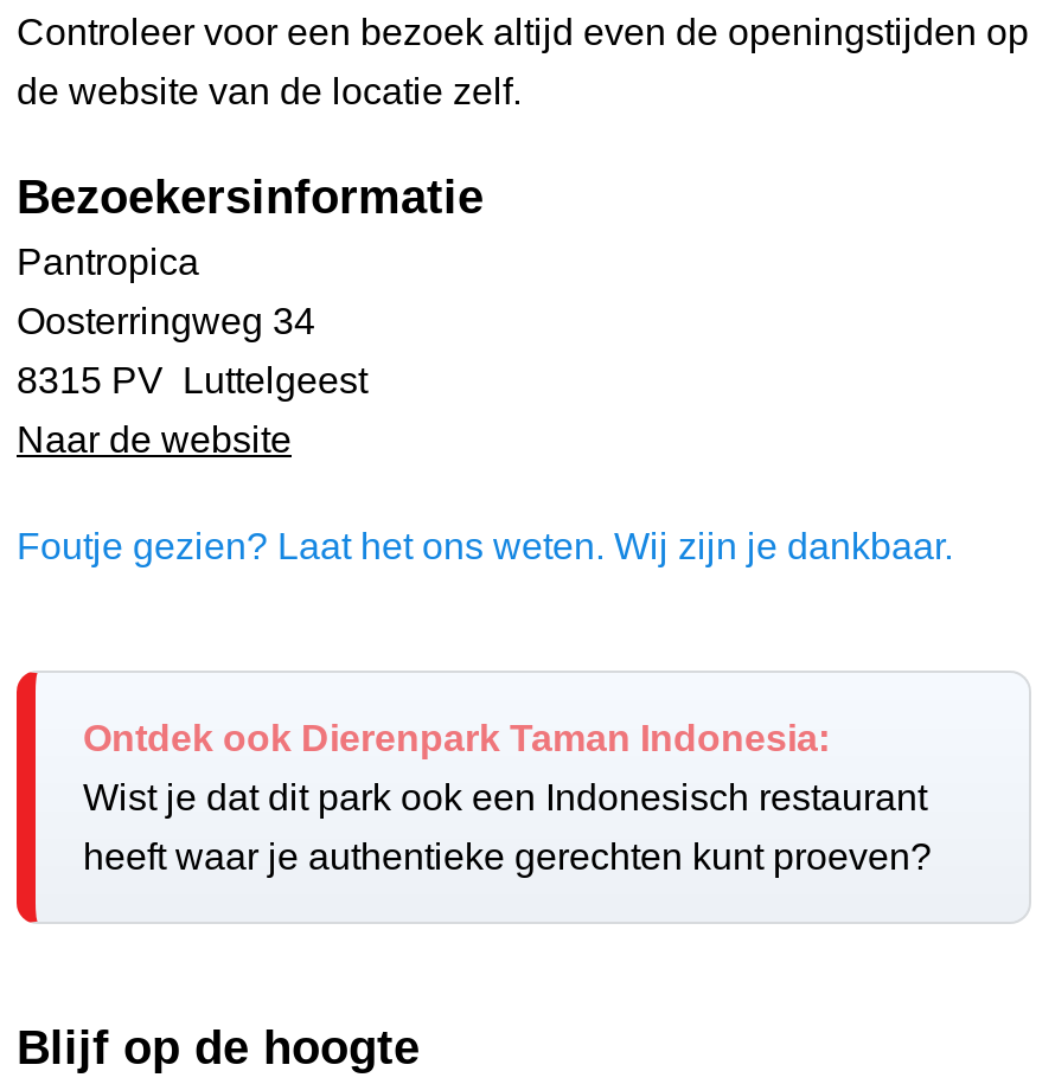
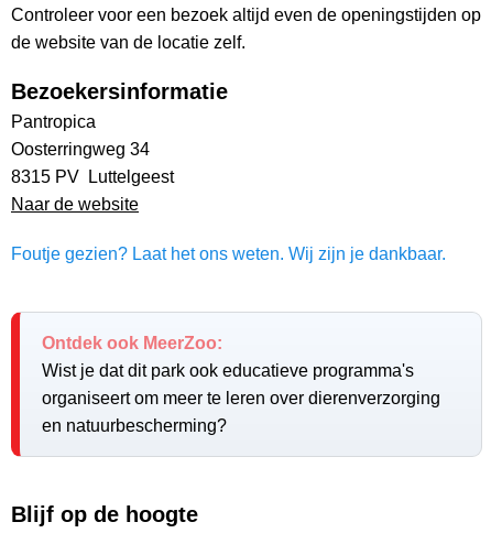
[83,718,932,876] Ontdek ook Dierenpark Taman Indonesia: | Wist je dat dit park ook een Indonesisch restaurant | heeft waar je authentieke gerechten kunt proeven? -> [42,334,440,435] Ontdek ook MeerZoo: | Wist je dat dit park ook educatieve programma's | organiseert om meer te leren over dierenverzorging | en natuurbescherming?

